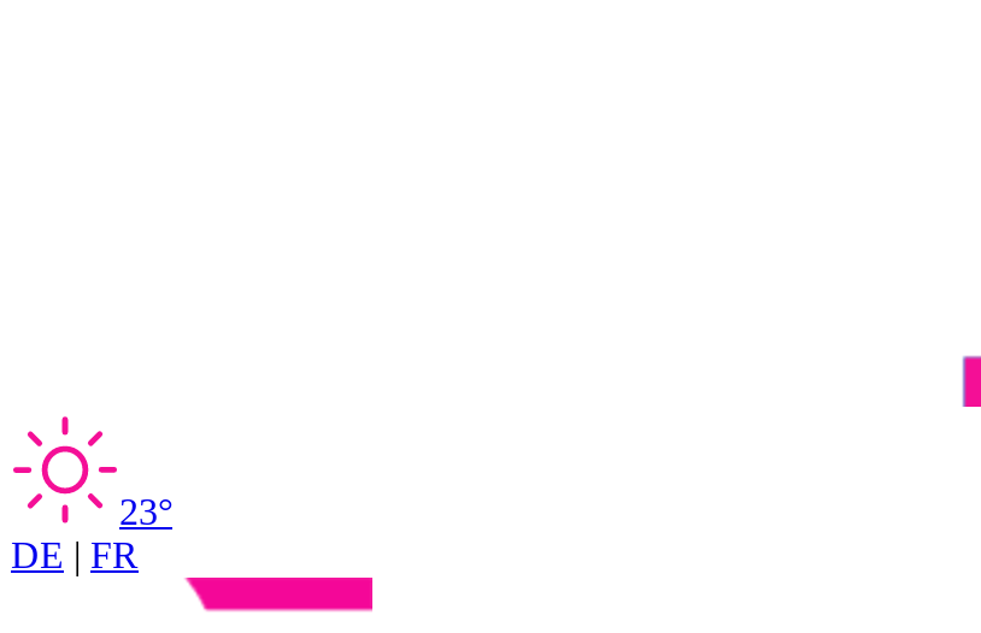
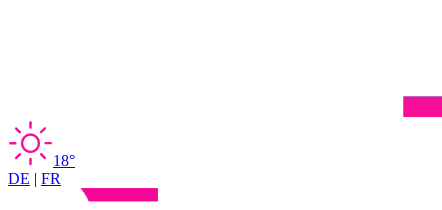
[119,491,172,532] 23° -> [53,152,75,169] 18°

